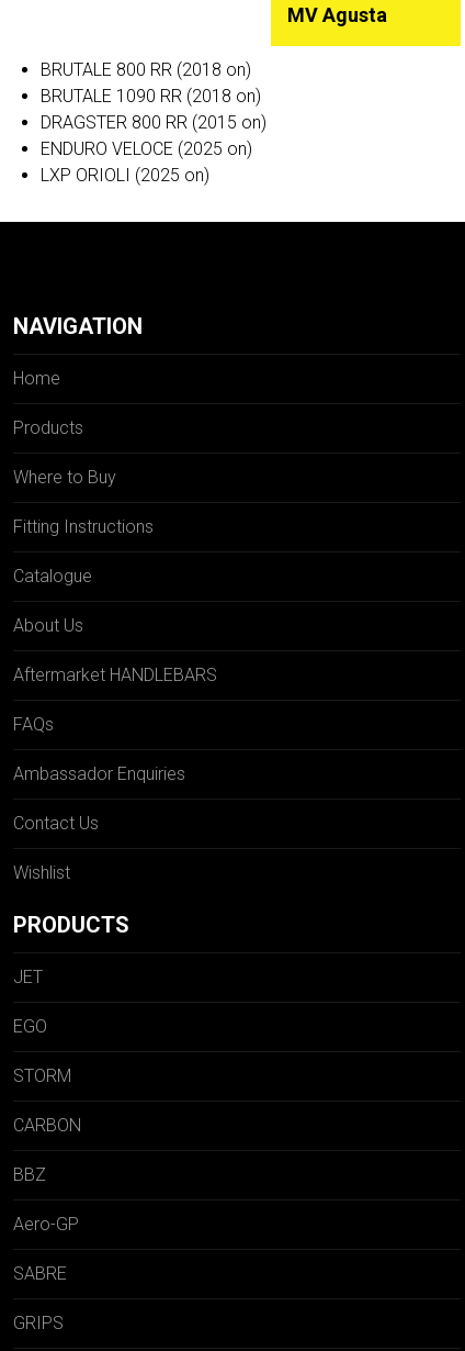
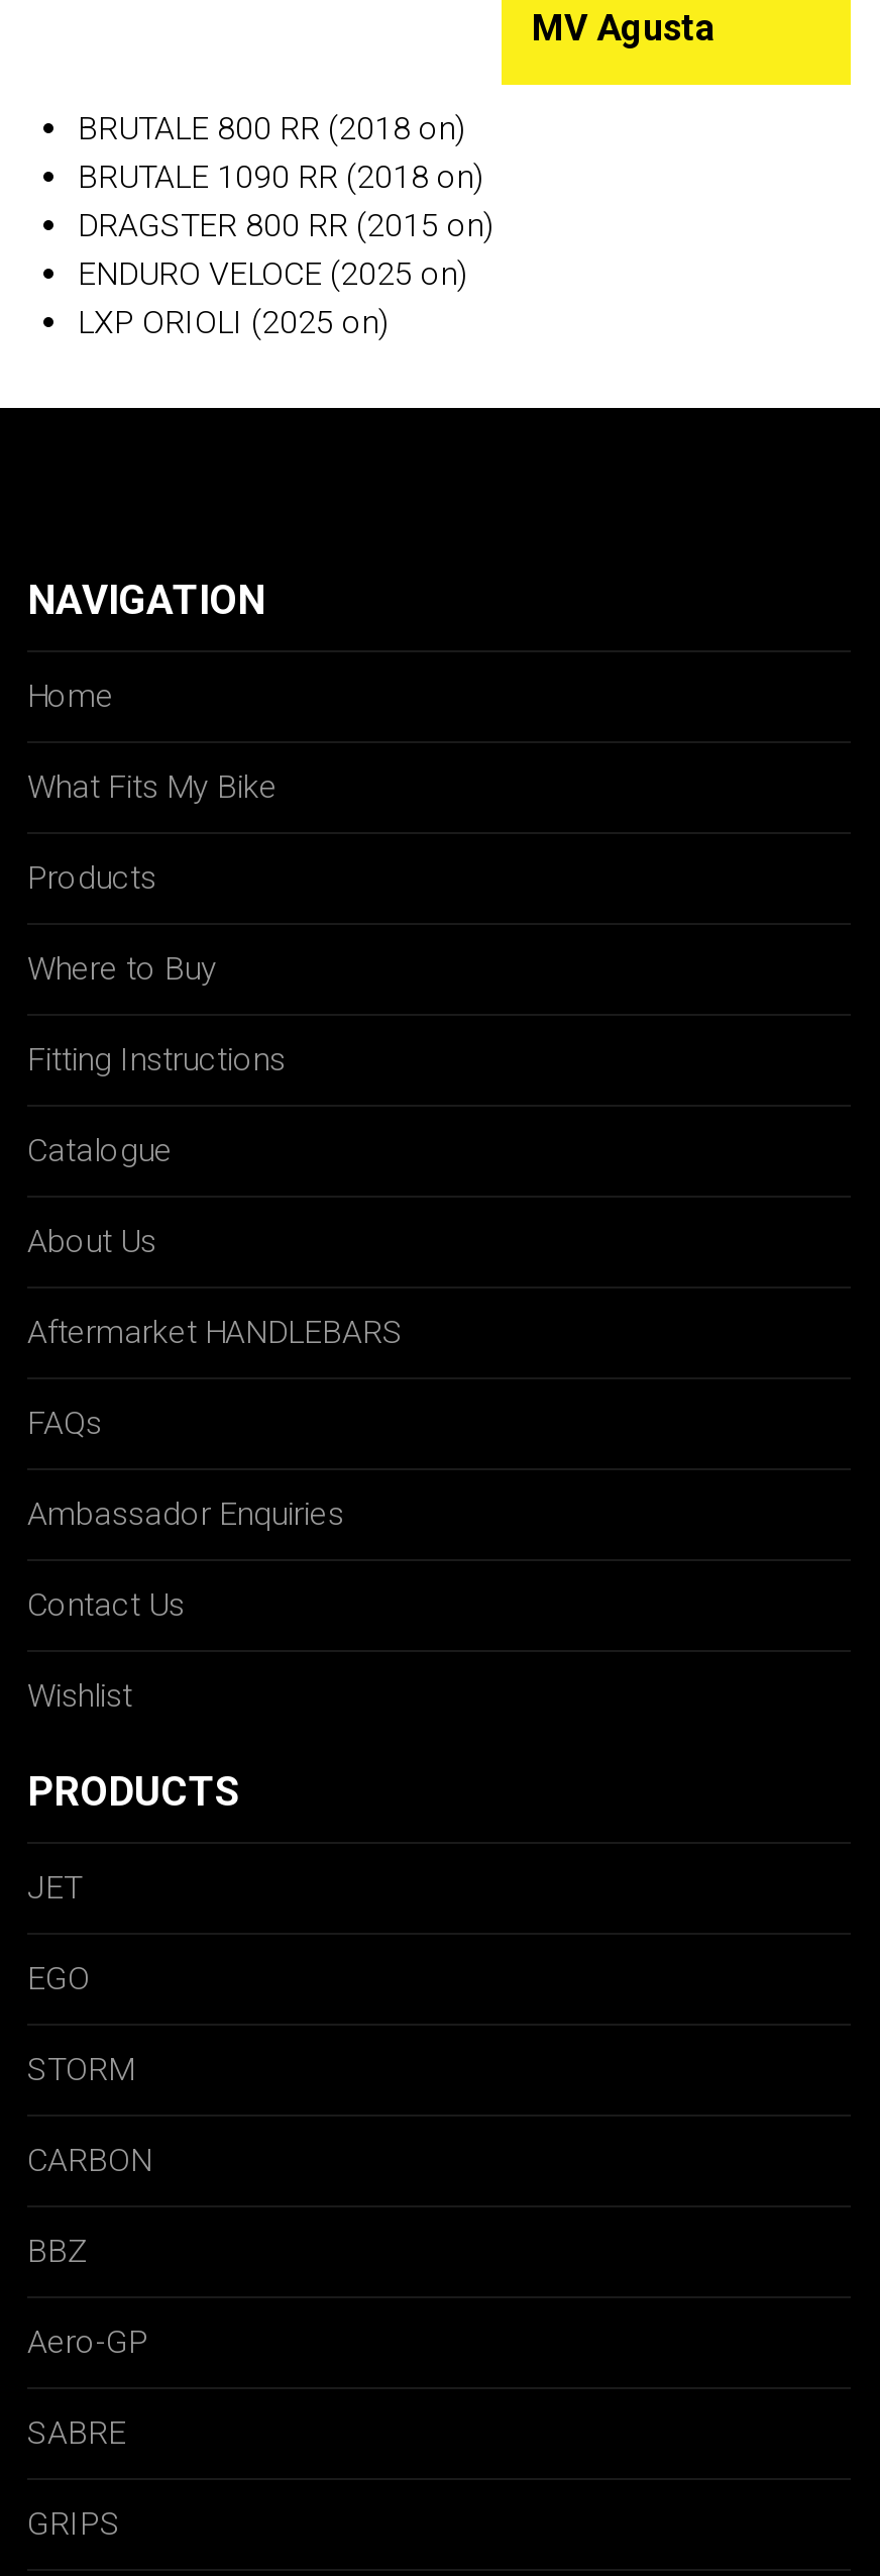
none -> [27,767,278,806] What Fits My Bike

